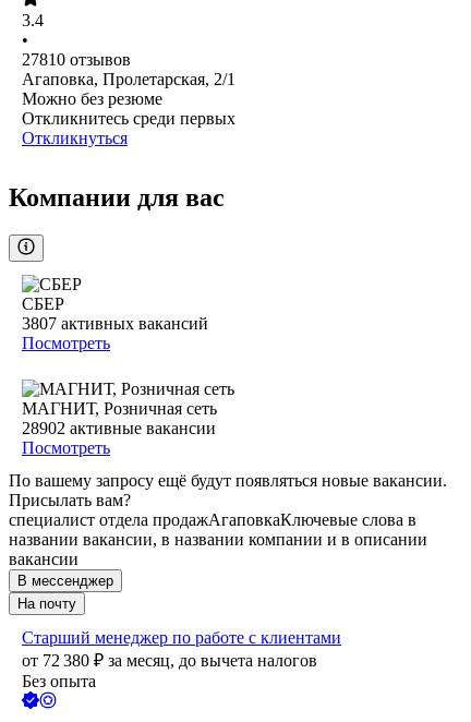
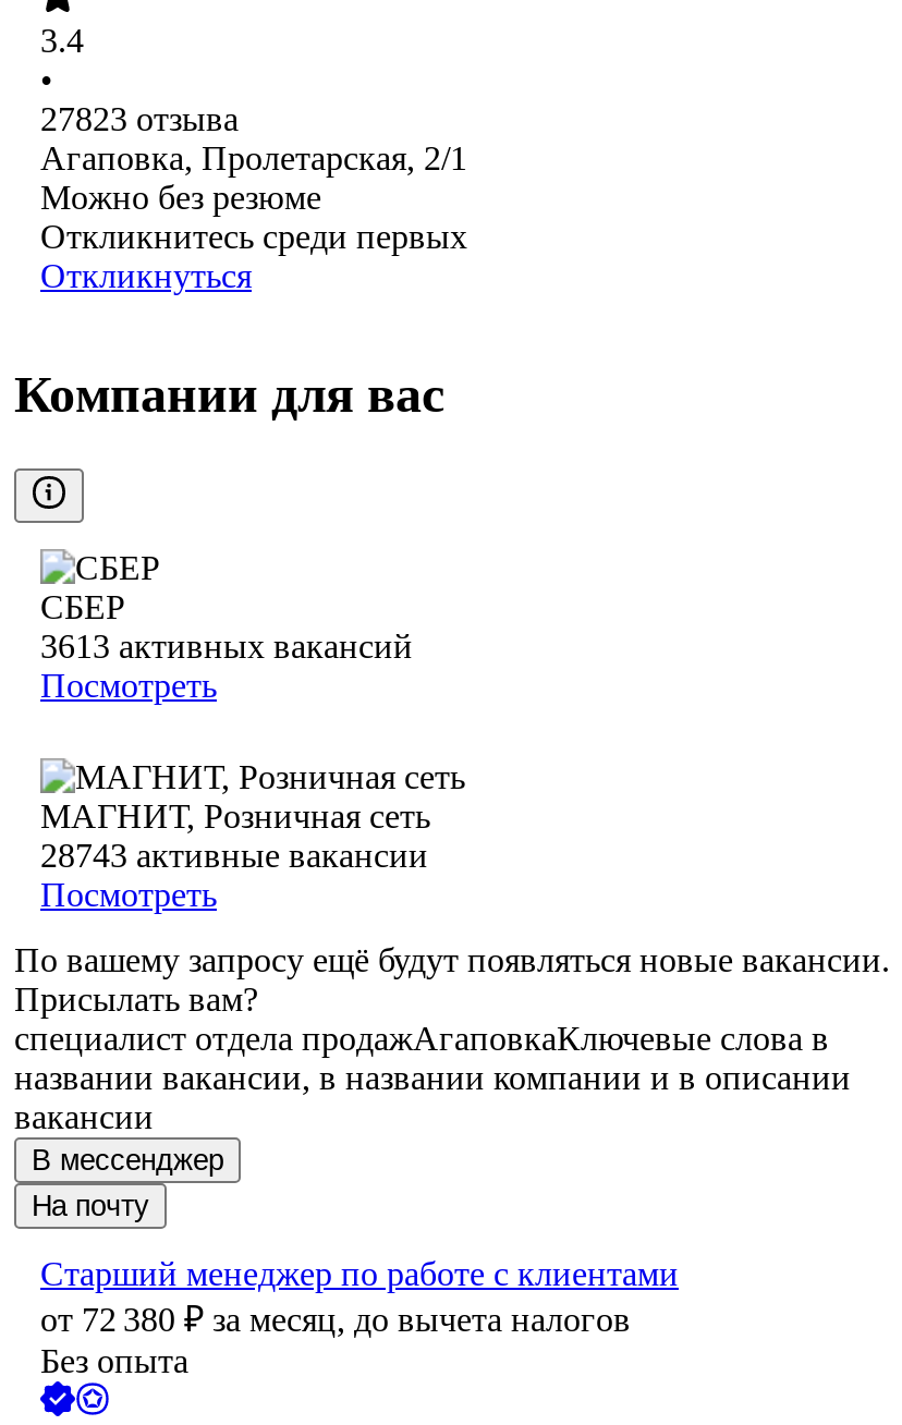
[22,51,131,69] 27810 отзывов -> [40,101,239,138] 27823 отзыва
[22,314,208,333] 3807 активных вакансий -> [40,628,413,665] 3613 активных вакансий
[22,419,216,438] 28902 активные вакансии -> [40,837,428,874] 28743 активные вакансии

